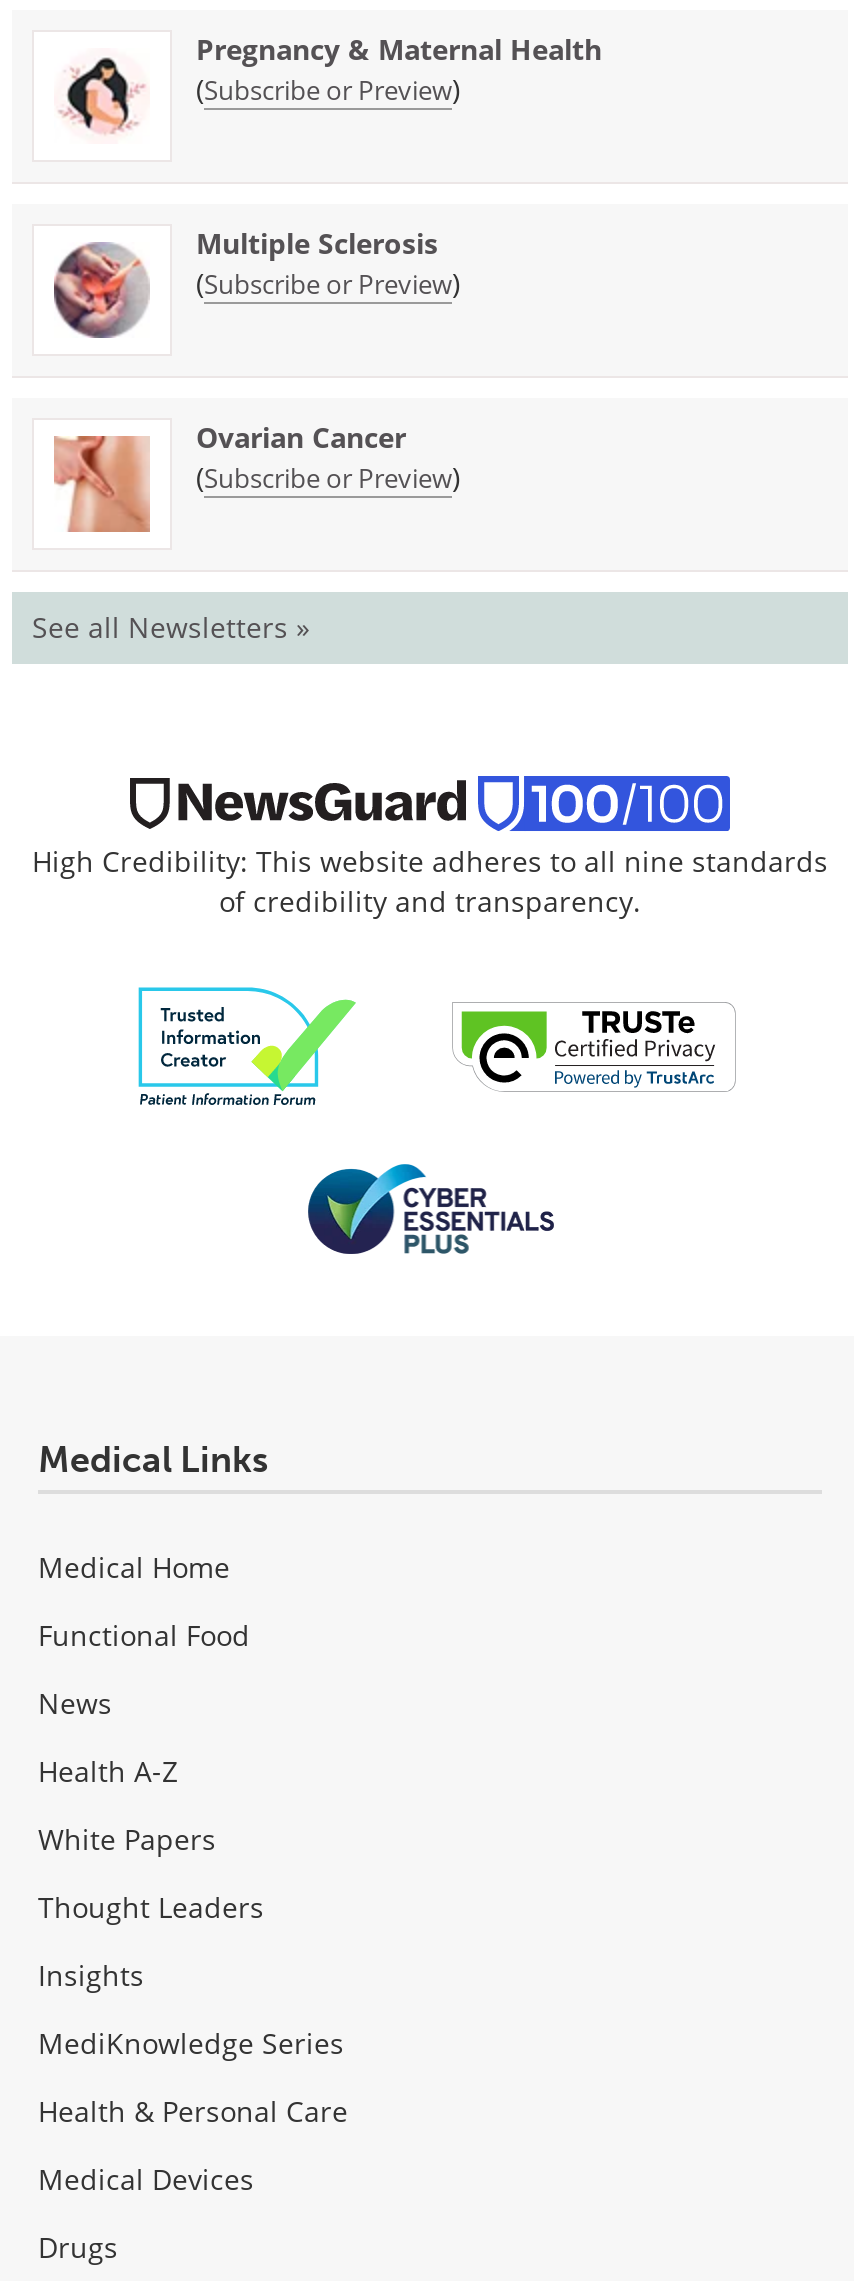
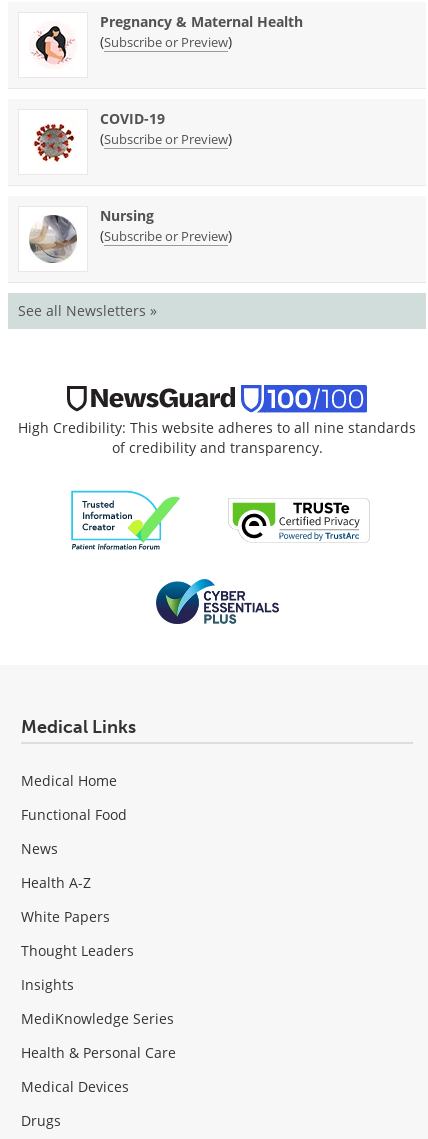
[52,224,438,340] [image] | Multiple Sclerosis -> [29,109,165,166] [image] | COVID-19
[52,418,406,534] [image] | Ovarian Cancer -> [28,206,154,264] [image] | Nursing

